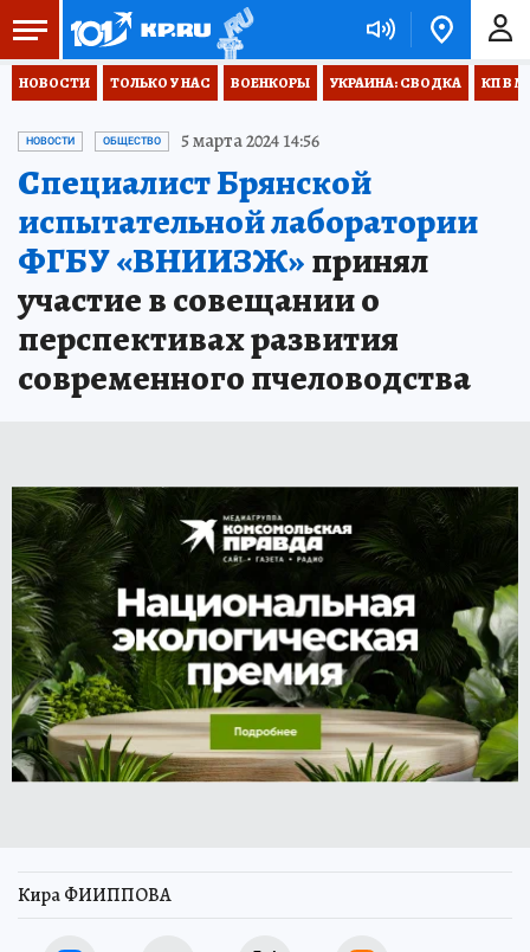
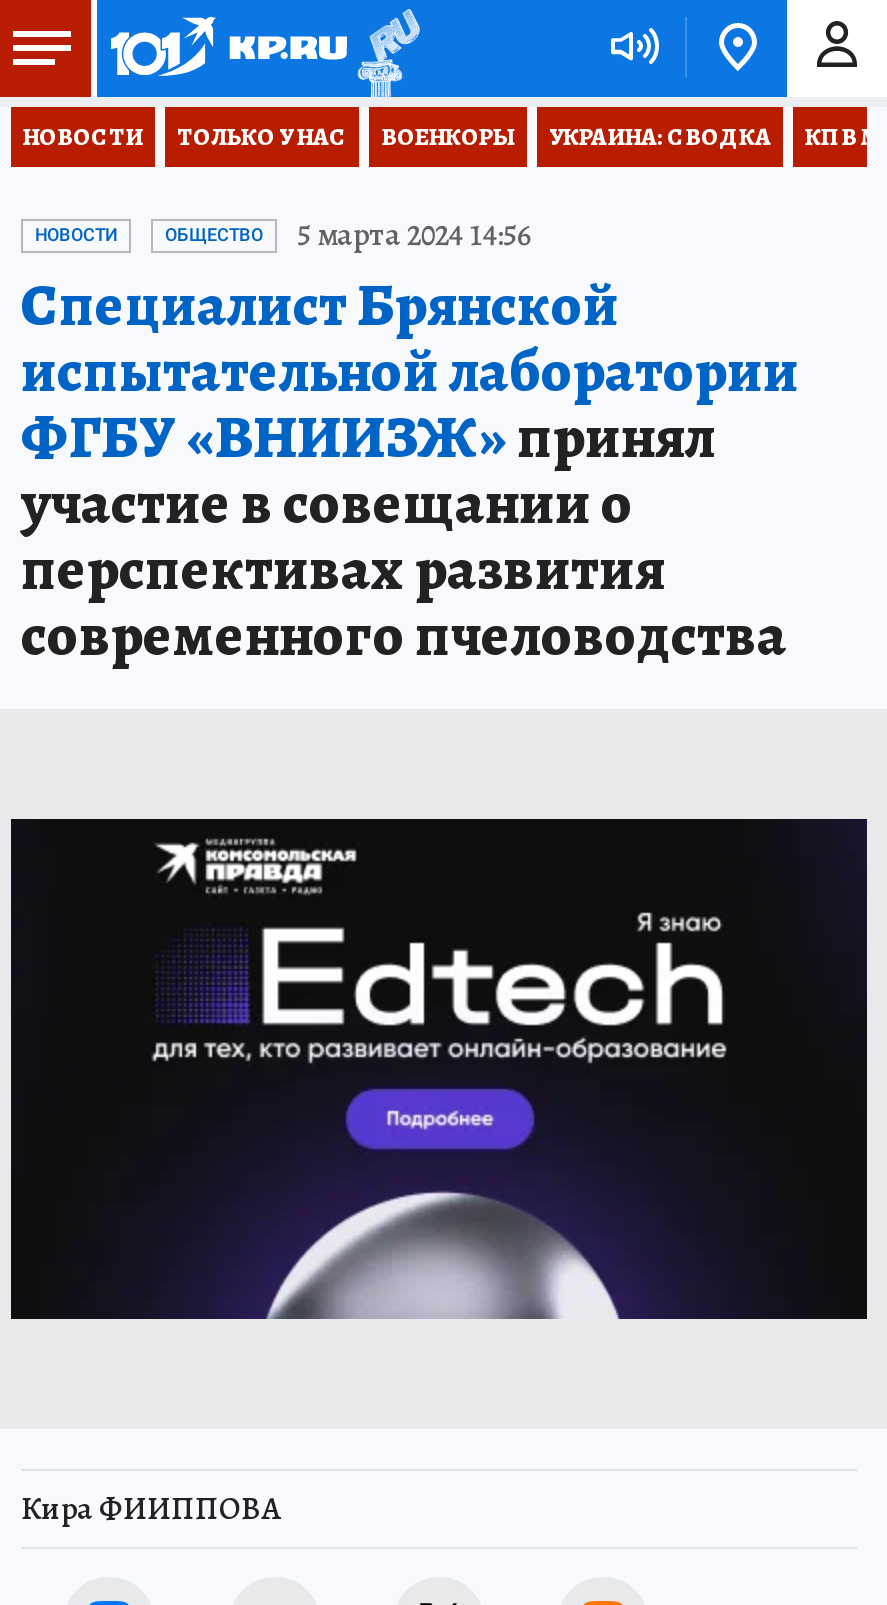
[11,487,519,783] [image] -> [9,819,869,1321] [image]

